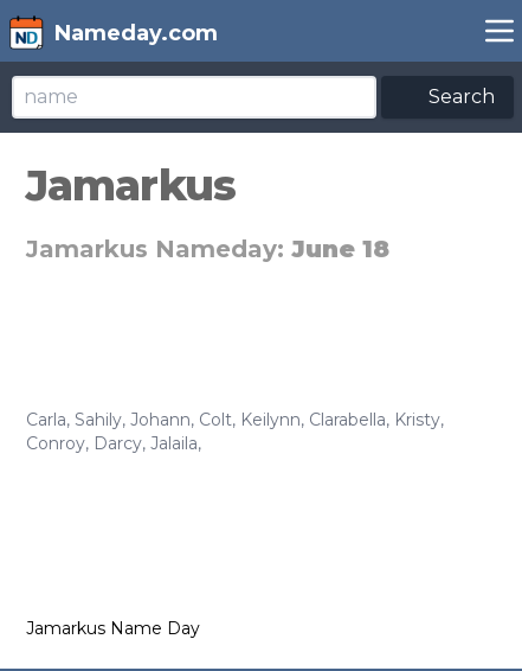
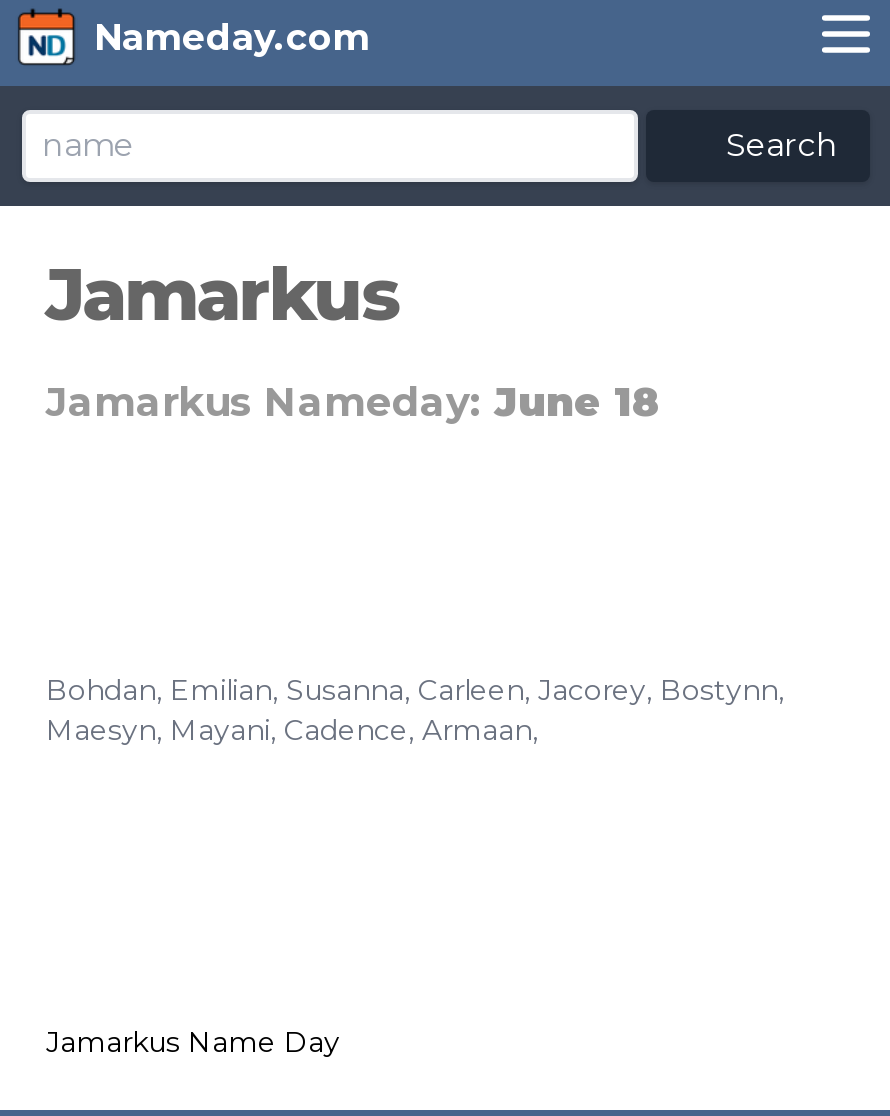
[26,409,444,454] Carla, Sahily, Johann, Colt, Keilynn, Clarabella, Kristy, | Conroy, Darcy, Jalaila, -> [46,672,784,748] Bohdan, Emilian, Susanna, Carleen, Jacorey, Bostynn, | Maesyn, Mayani, Cadence, Armaan,

